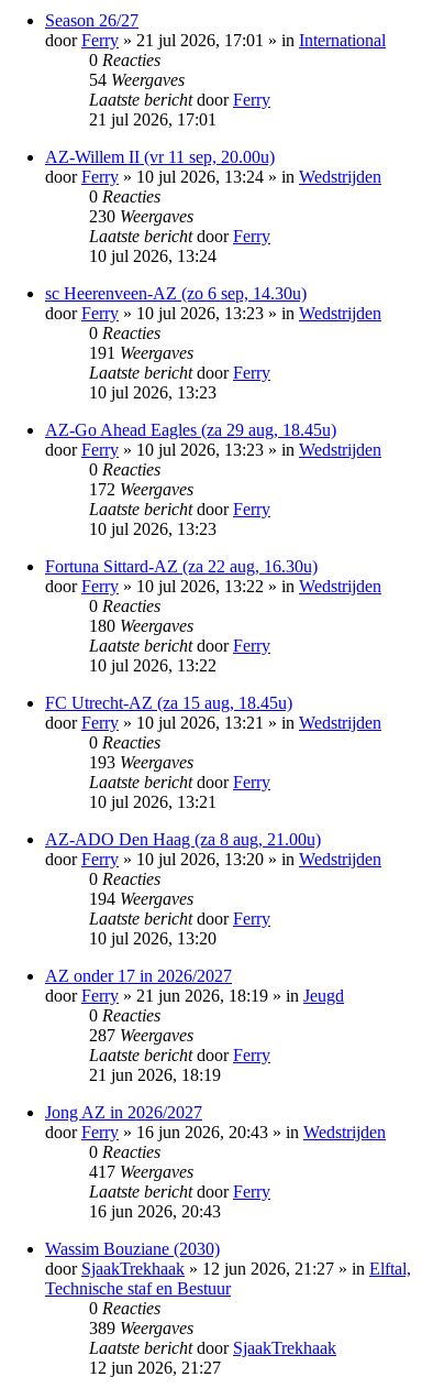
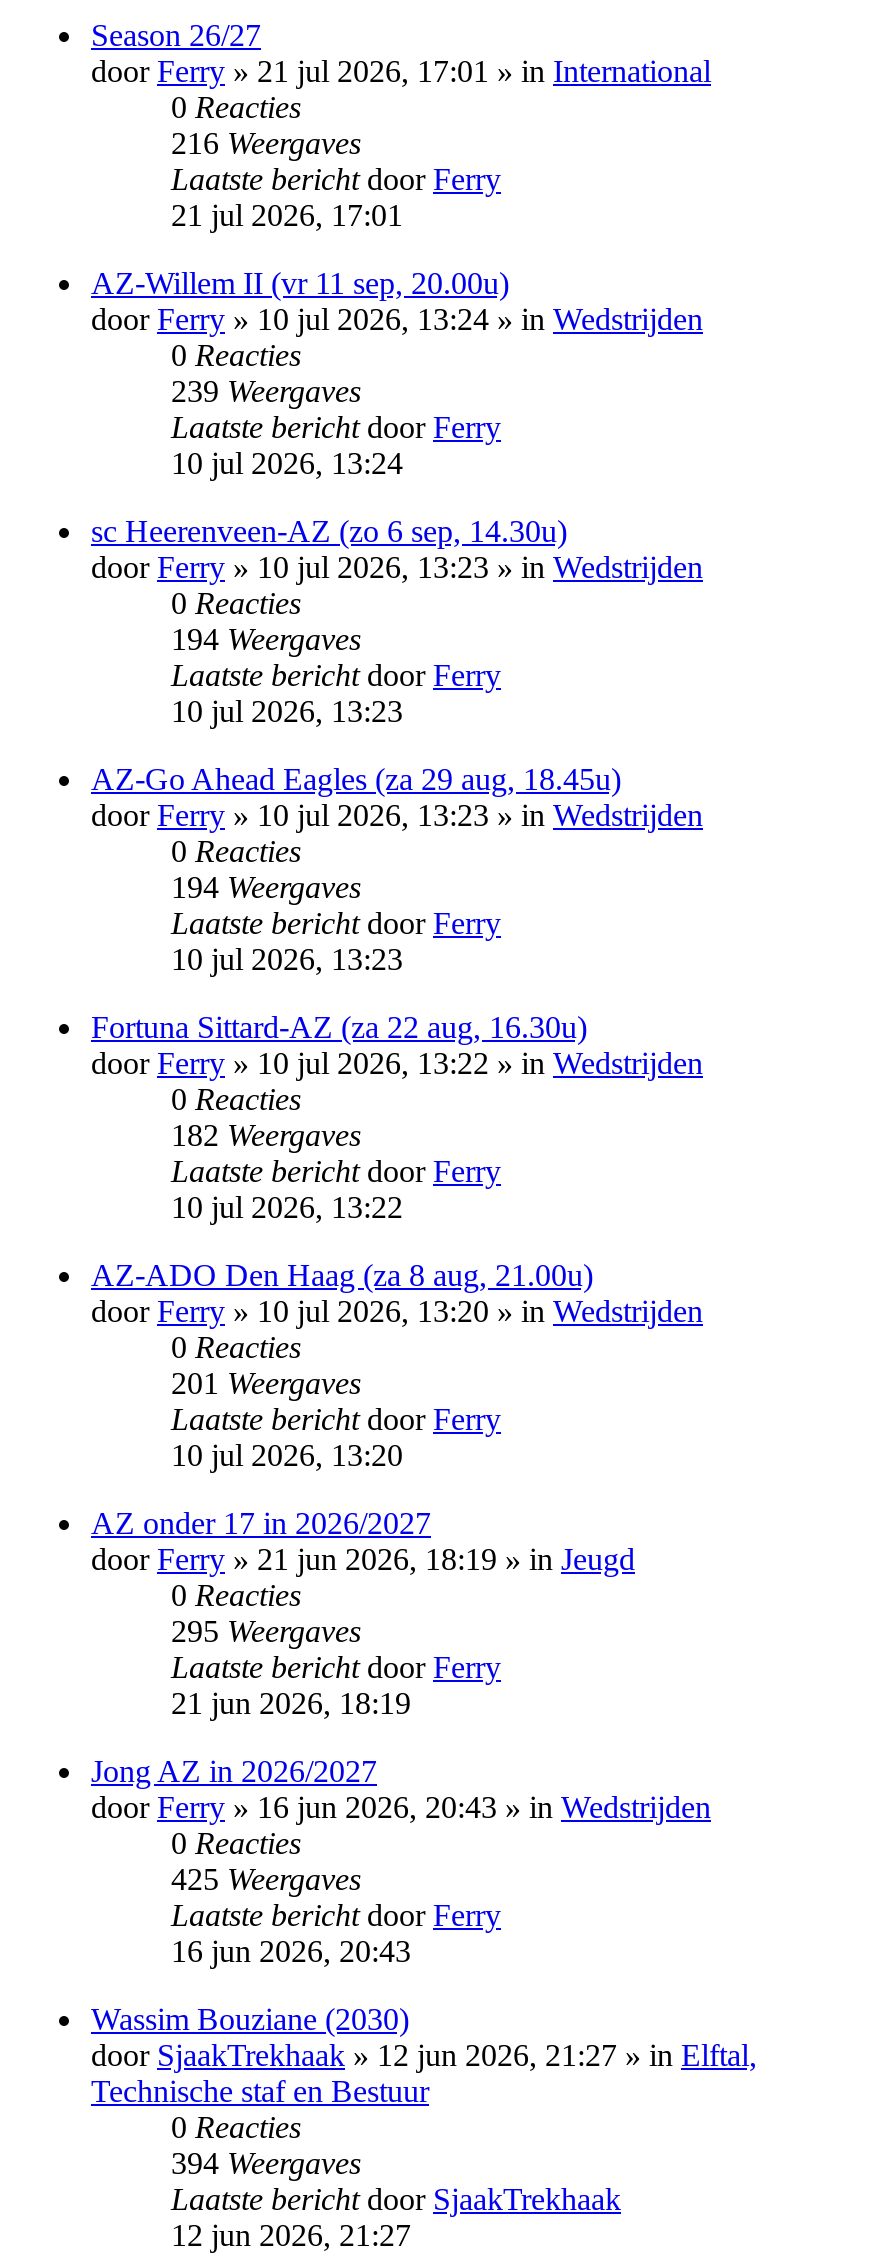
[89,70,185,89] 54 Weergaves -> [171,126,361,160] 216 Weergaves
[89,207,193,226] 230 Weergaves -> [171,374,361,408] 239 Weergaves
[89,343,193,362] 191 Weergaves -> [171,622,361,656] 194 Weergaves
[89,480,193,499] 172 Weergaves -> [171,870,361,904] 194 Weergaves
[89,616,193,635] 180 Weergaves -> [171,1118,361,1152] 182 Weergaves
[45,693,381,811] FC Utrecht-AZ (za 15 aug, 18.45u) | door Ferry» 10 jul 2026, 13:21» in Wedstrijden | 0 Reacties | 193 Weergaves | Laatste bericht door Ferry | 10 jul 2026, 13:21 -> none
[89,889,193,908] 194 Weergaves -> [171,1366,361,1400] 201 Weergaves
[89,1026,193,1044] 287 Weergaves -> [171,1614,361,1648] 295 Weergaves
[89,1162,193,1181] 417 Weergaves -> [171,1862,361,1896] 425 Weergaves
[89,1319,193,1337] 389 Weergaves -> [171,2146,361,2180] 394 Weergaves

